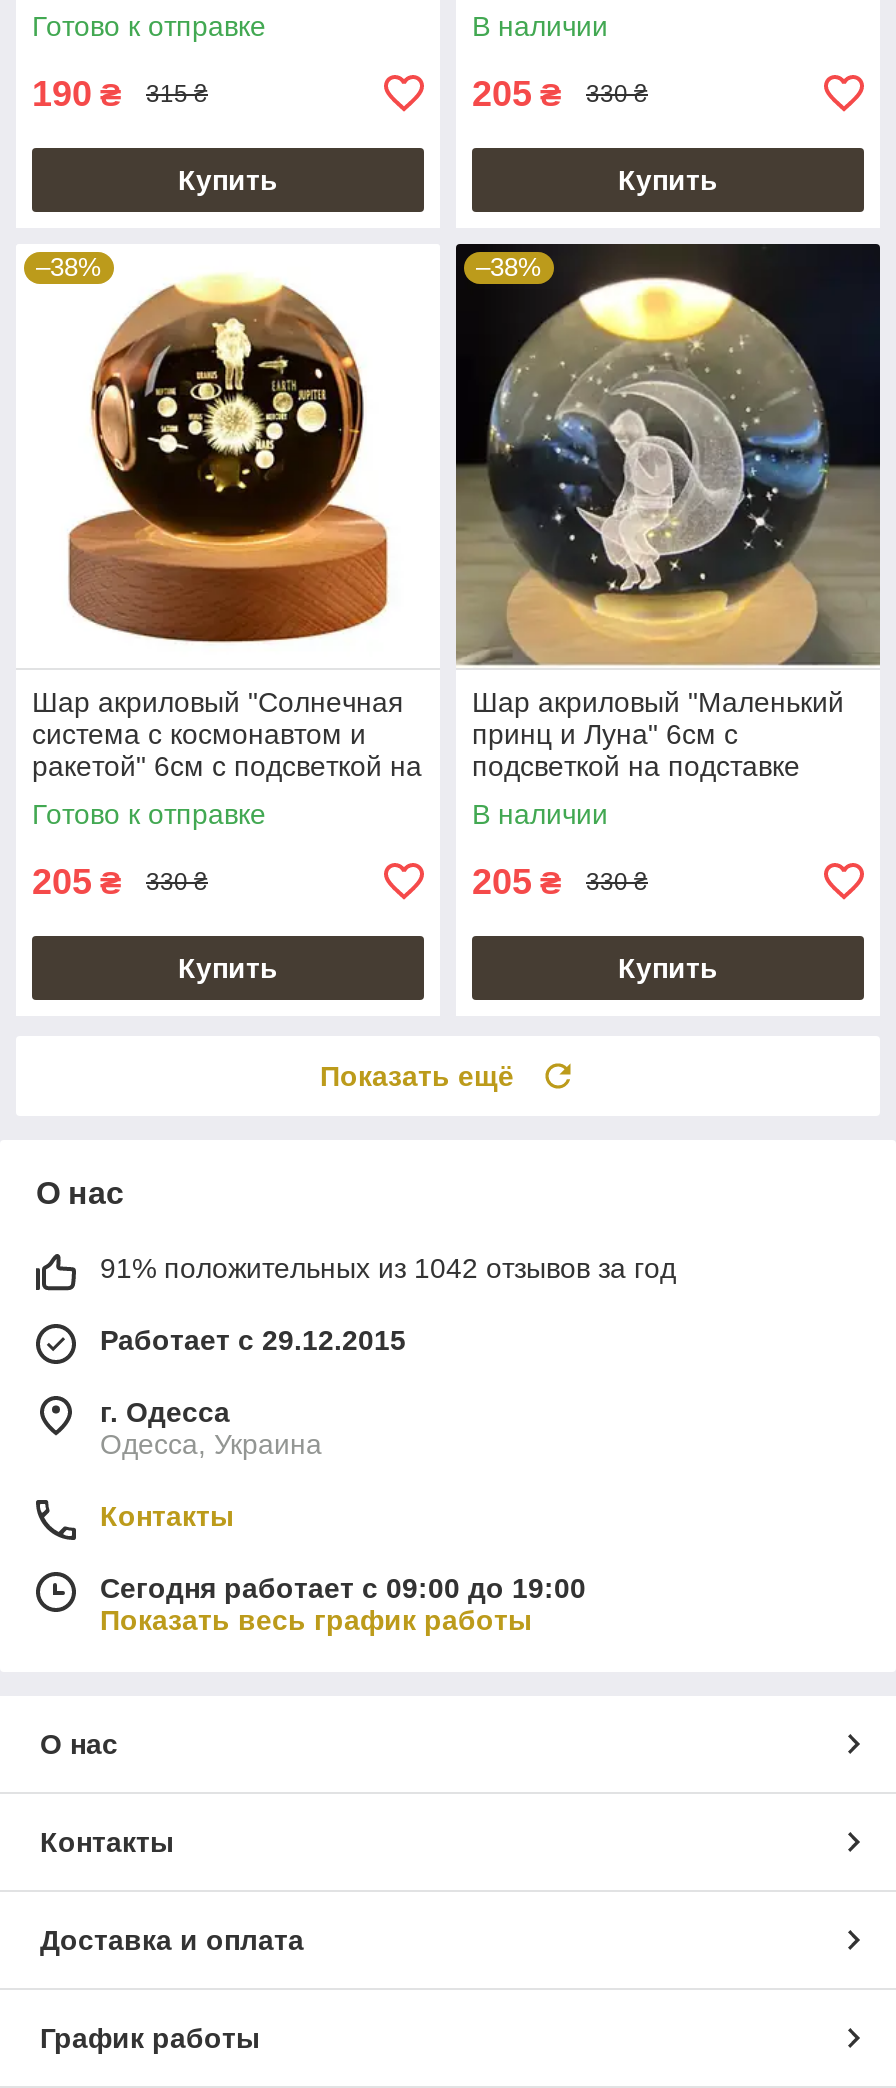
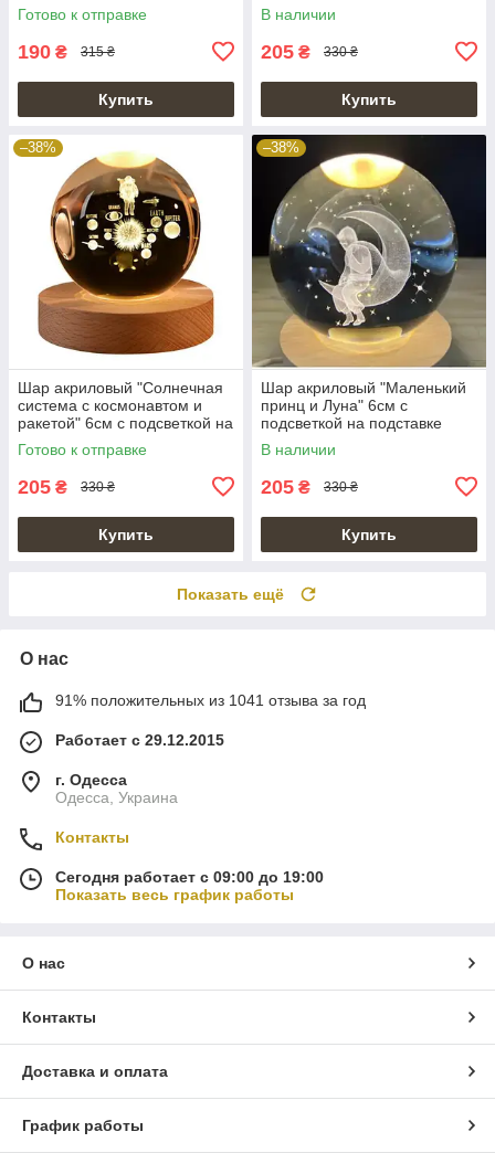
[100,1252,676,1284] 91% положительных из 1042 отзывов за год -> [55,691,366,709] 91% положительных из 1041 отзыва за год

